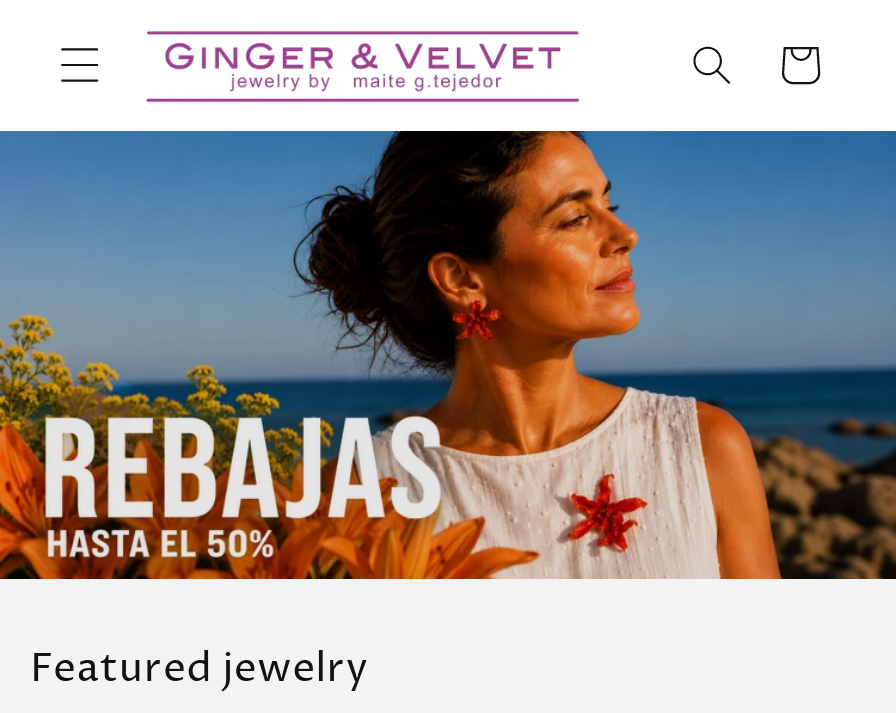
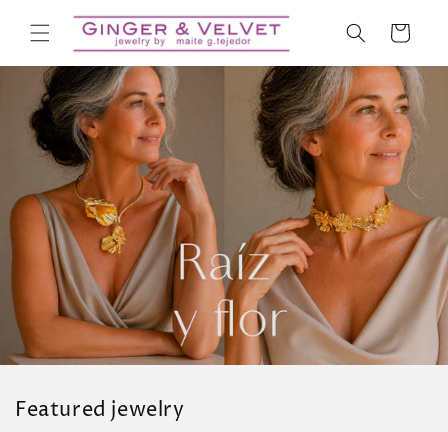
[6,129,890,581] [image] -> [3,65,445,366] [image]

